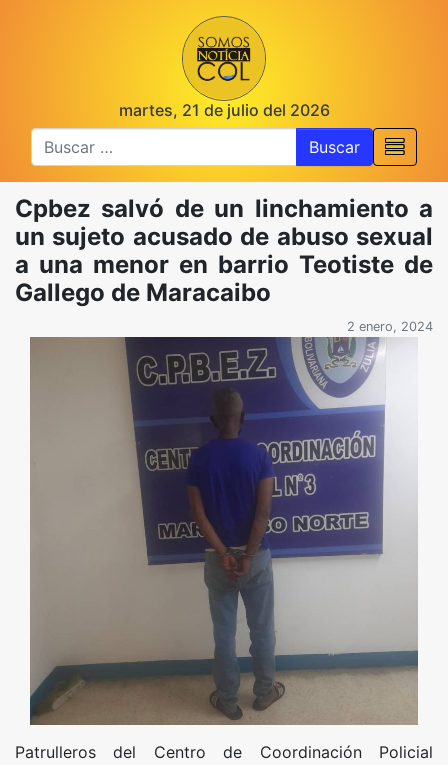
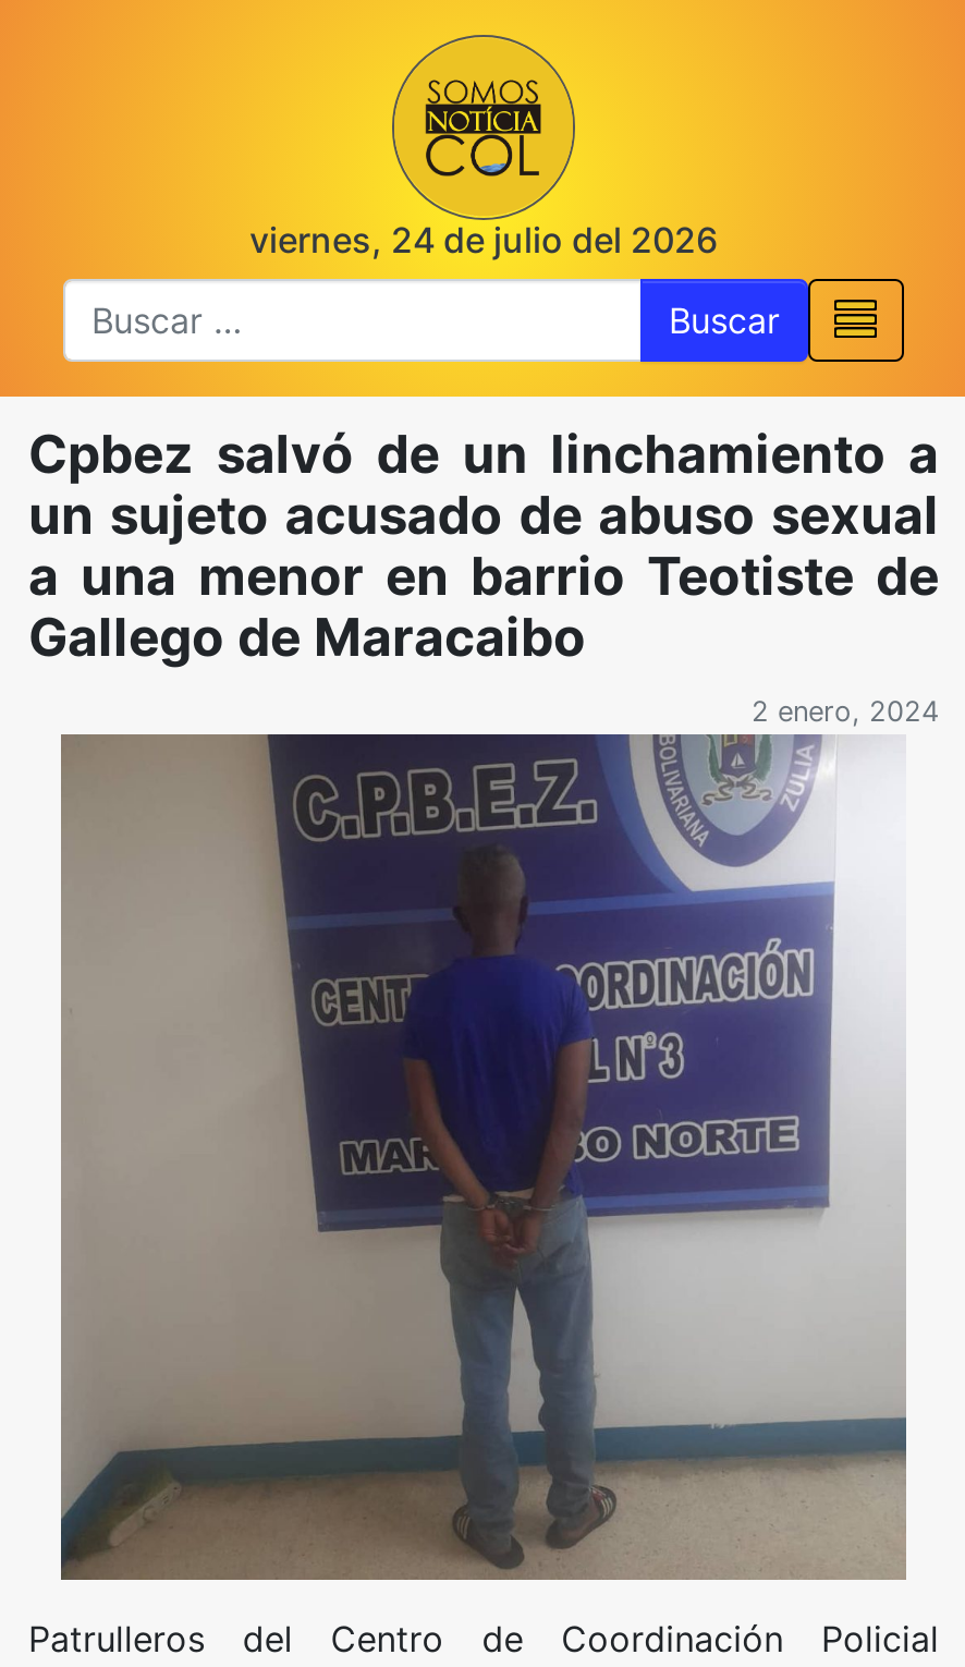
[118,100,329,120] martes, 21 de julio del 2026 -> [249,218,718,261] viernes, 24 de julio del 2026

